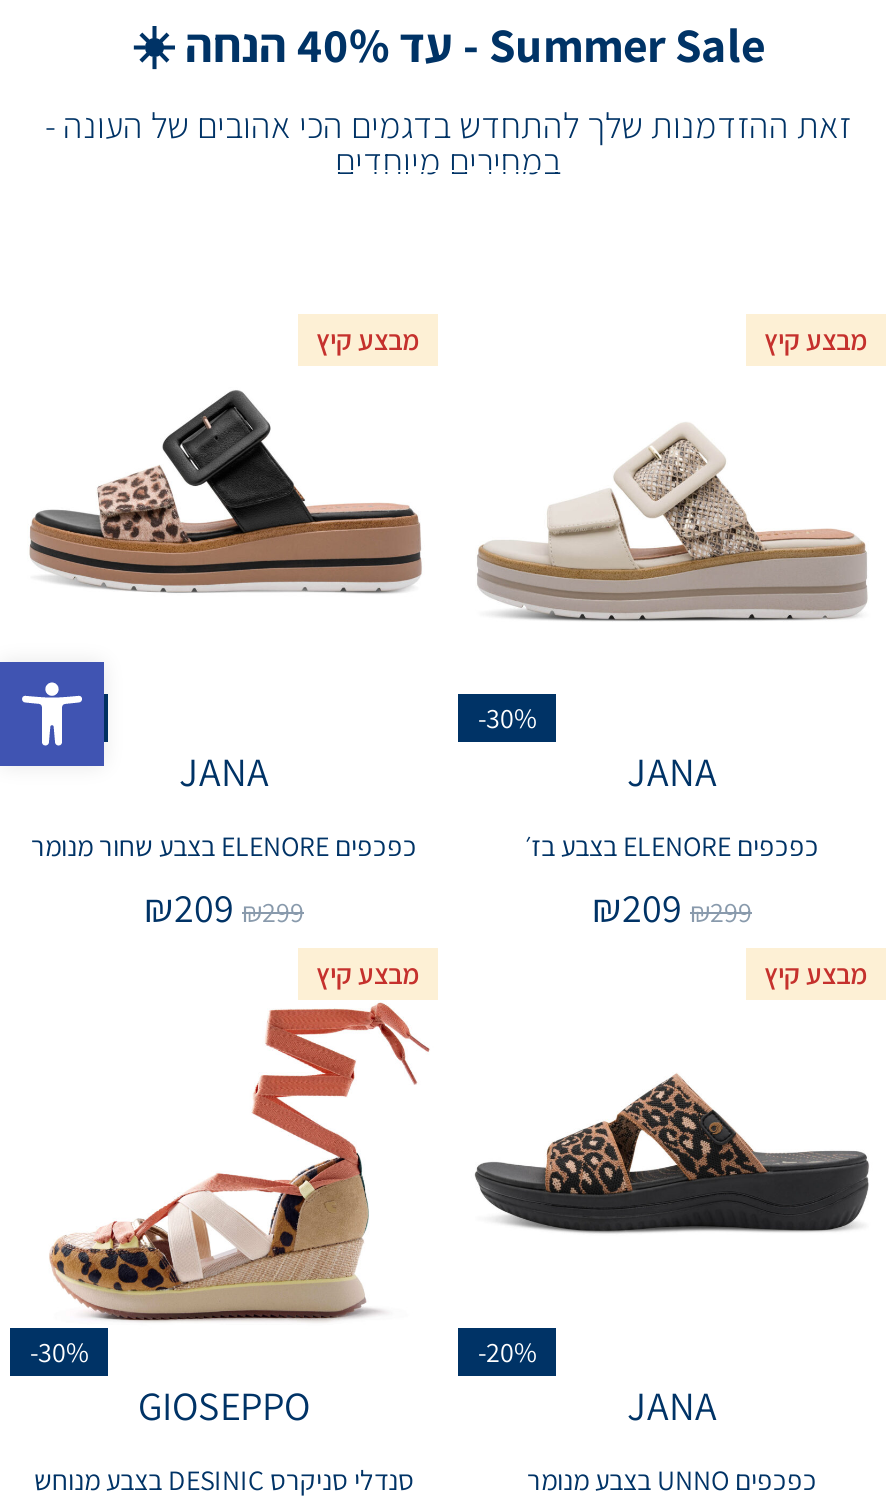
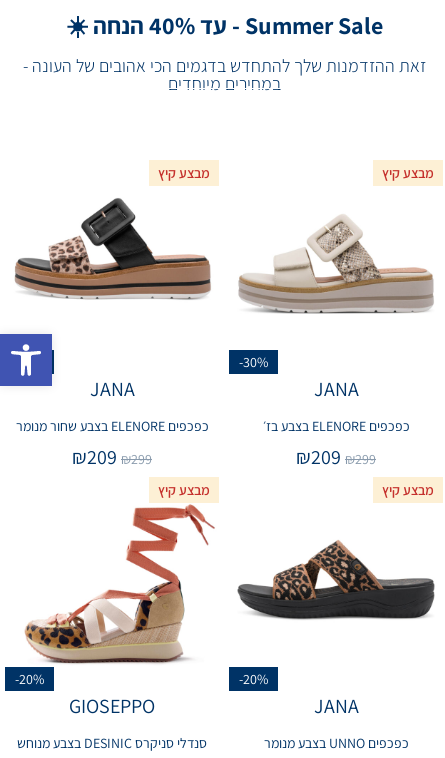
[30,1334,88,1370] -30% -> [15,670,44,688] -20%

